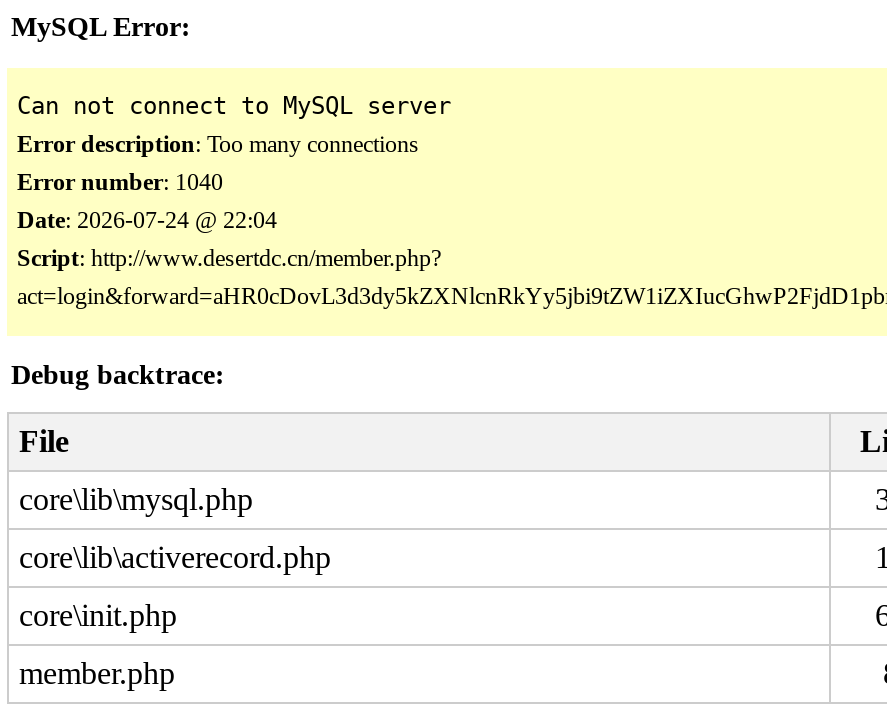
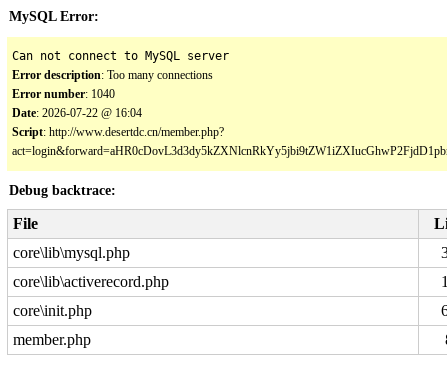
[17,206,277,234] Date: 2026-07-24 @ 22:04 -> [12,106,142,120] Date: 2026-07-22 @ 16:04

